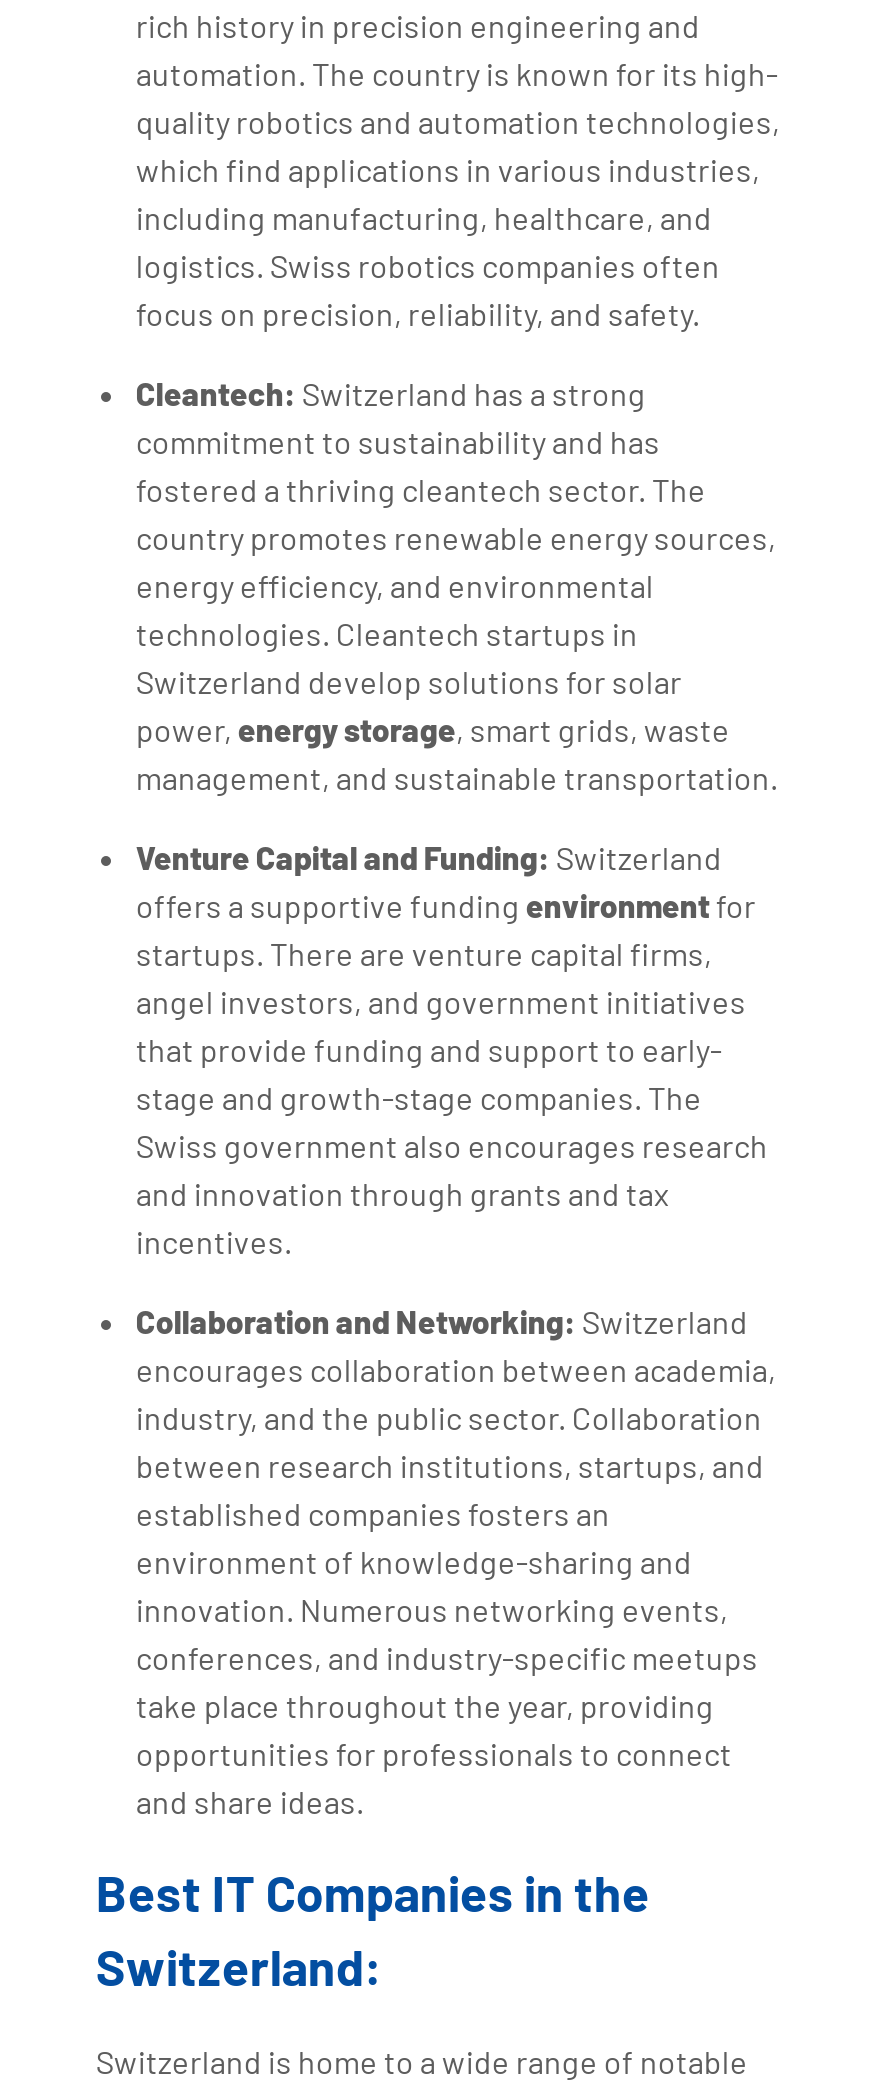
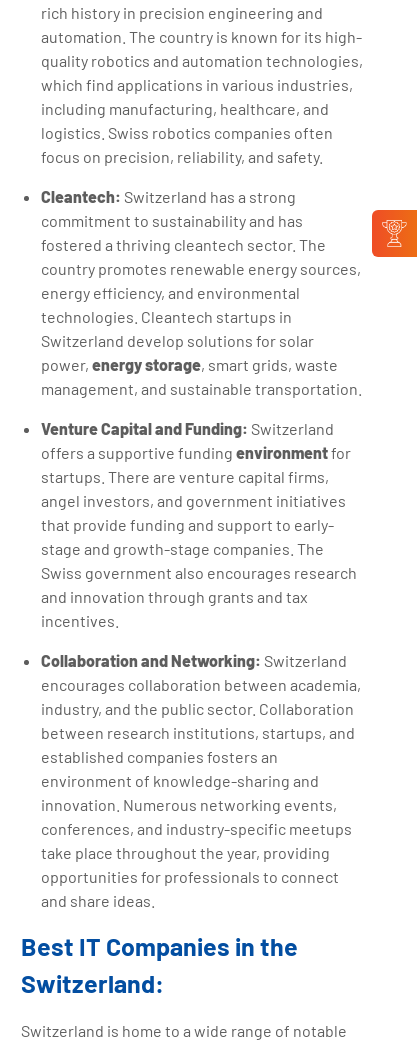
none -> [371,209,414,258] [image]

